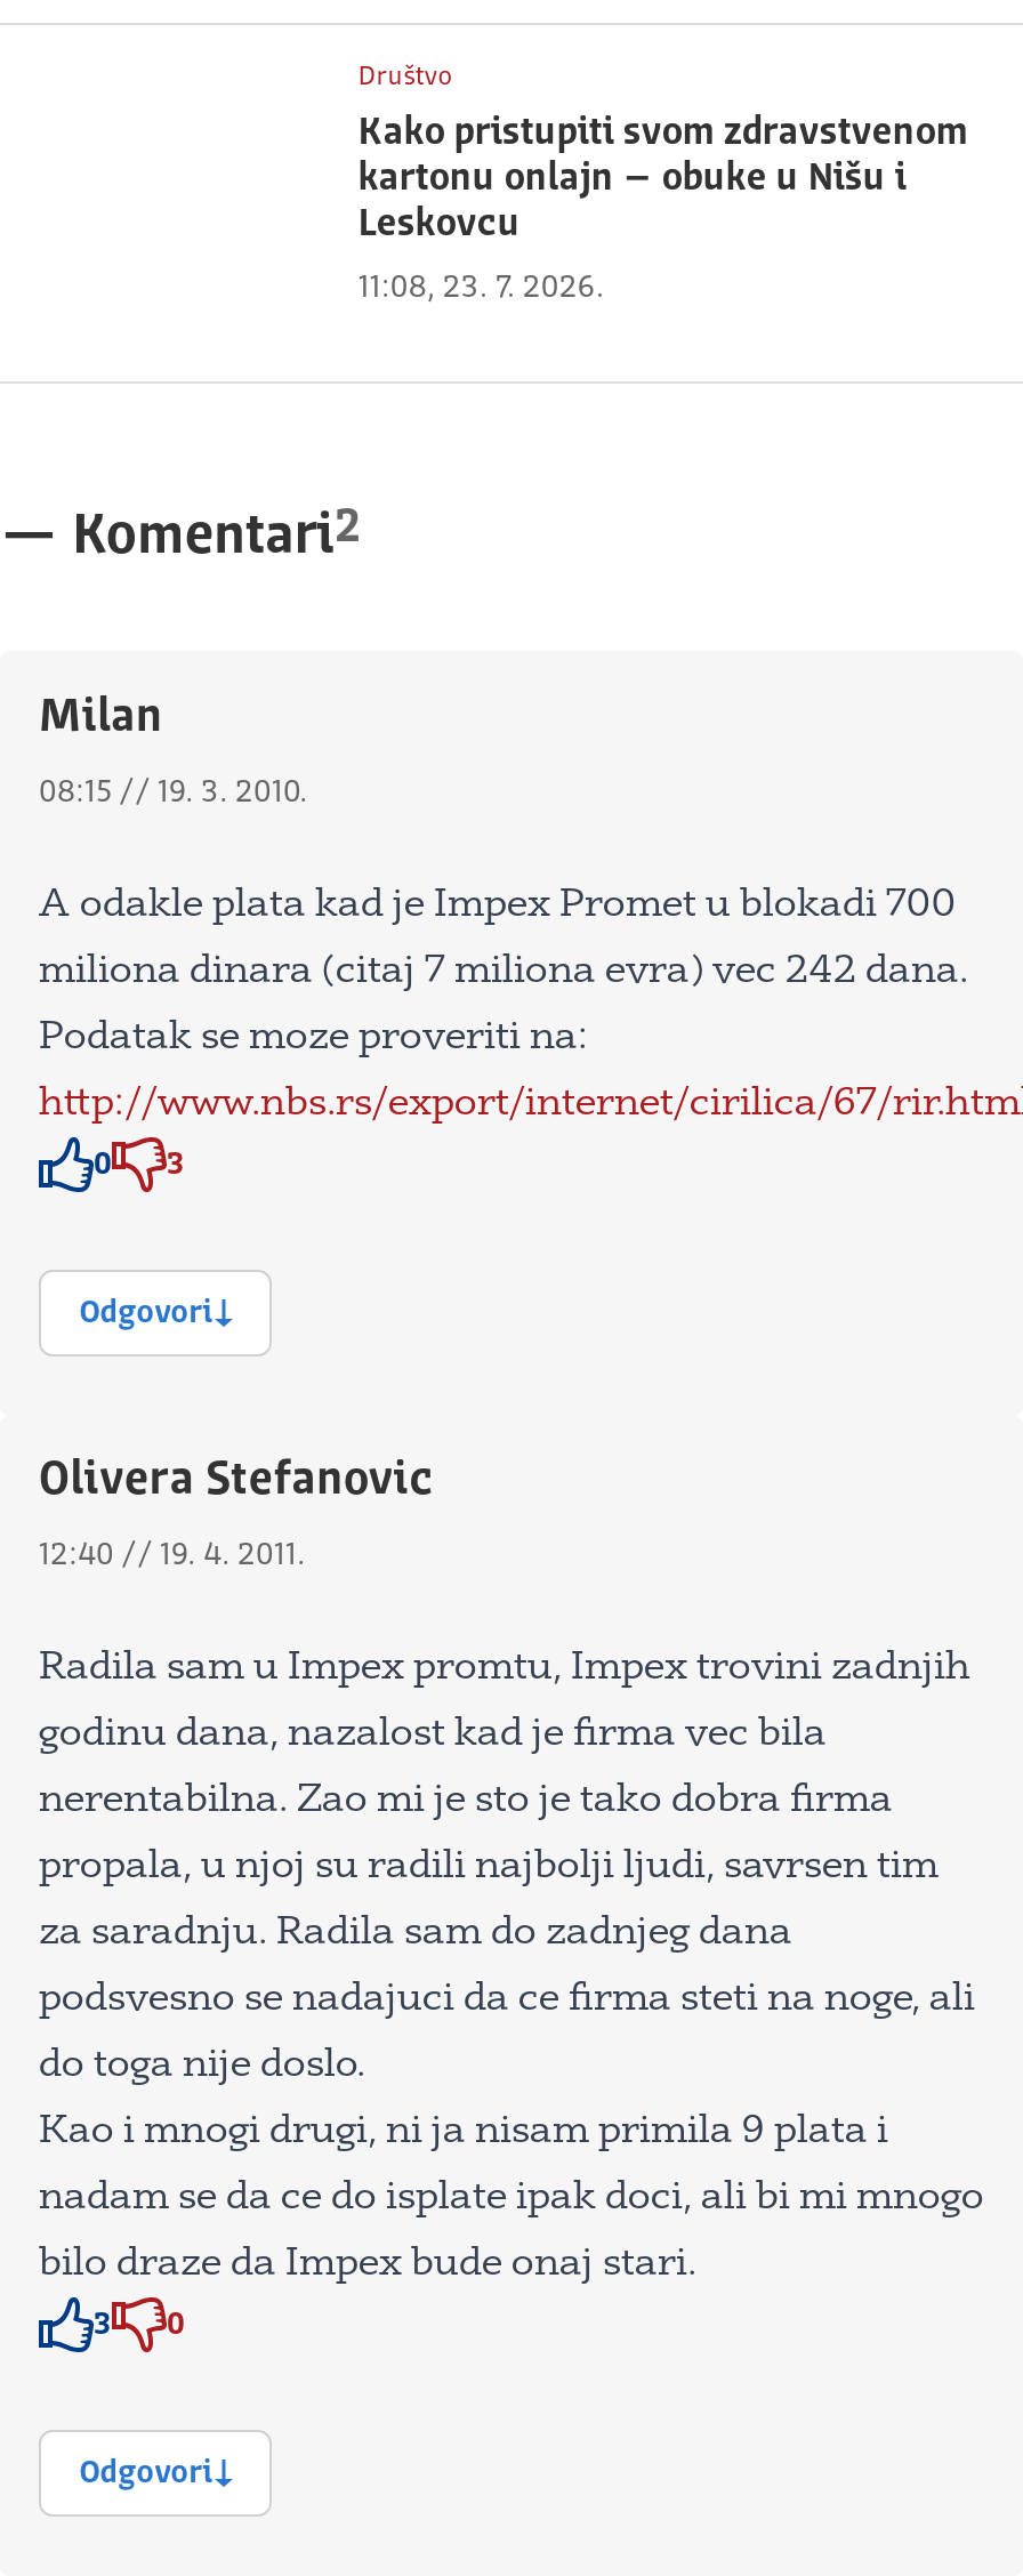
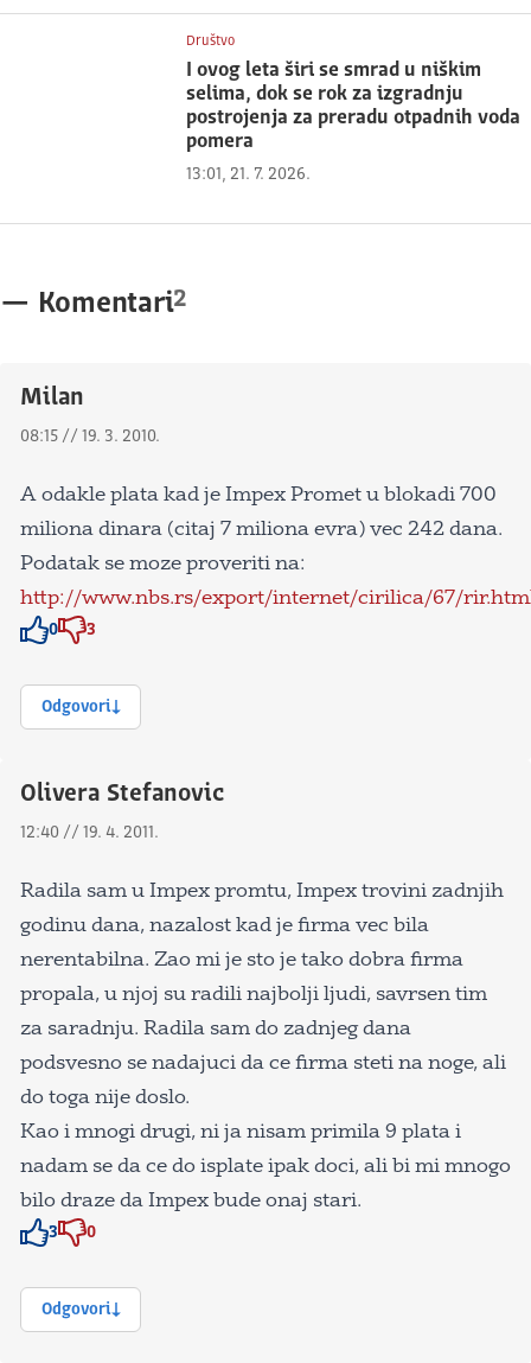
[358,115,968,245] Kako pristupiti svom zdravstvenom | kartonu onlajn – obuke u Nišu i | Leskovcu -> [186,61,520,152] I ovog leta širi se smrad u niškim | selima, dok se rok za izgradnju | postrojenja za preradu otpadnih voda | pomera
[358,271,605,303] 11:08, 23. 7. 2026. -> [186,166,310,182] 13:01, 21. 7. 2026.

